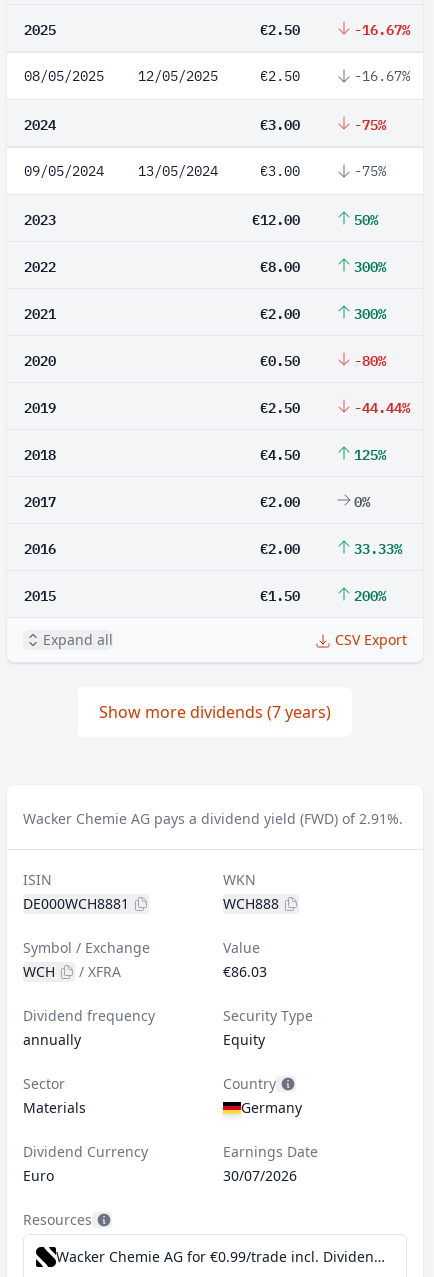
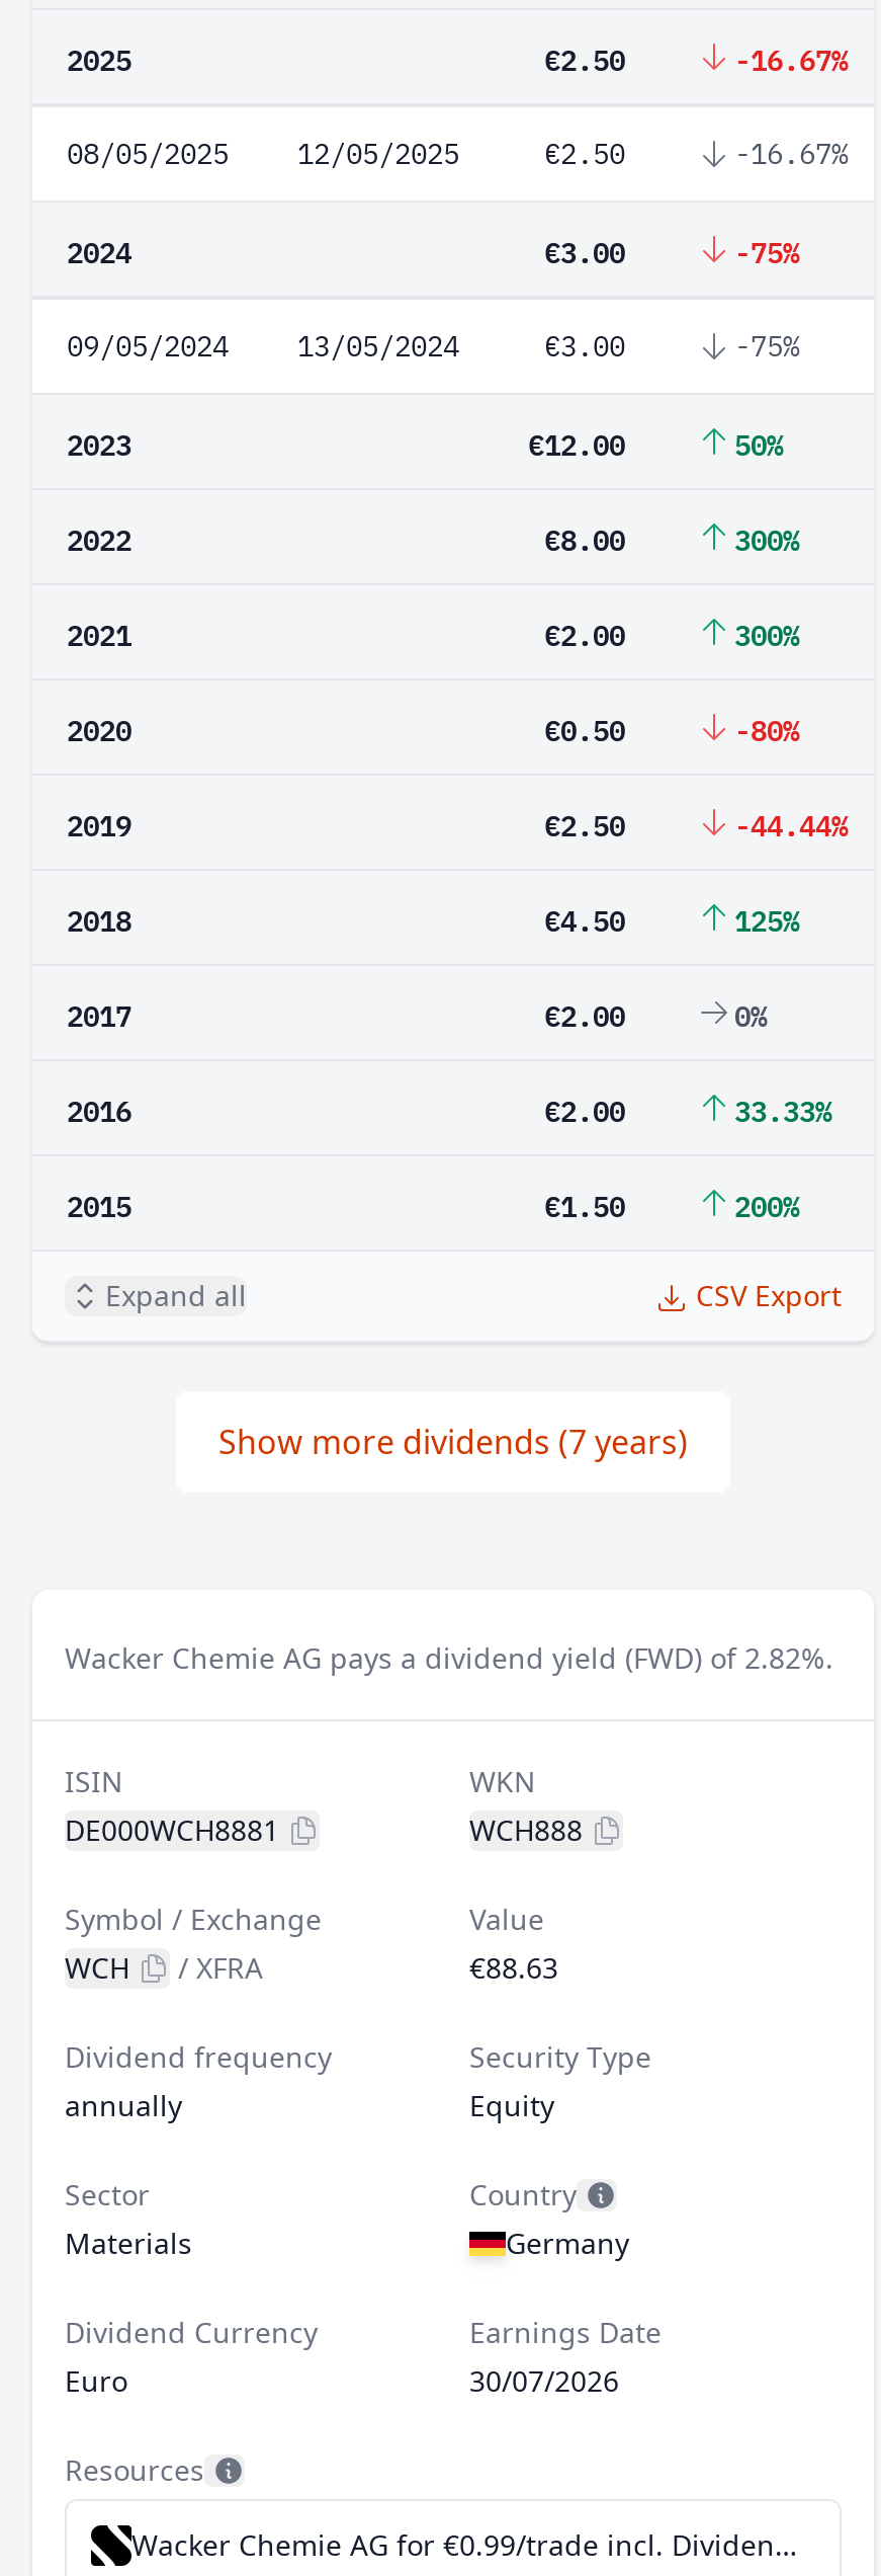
[23,809,403,828] Wacker Chemie AG pays a dividend yield (FWD) of 2.91%. -> [65,1638,833,1677] Wacker Chemie AG pays a dividend yield (FWD) of 2.82%.
[223,962,267,981] €86.03 -> [469,1948,558,1987] €88.63

